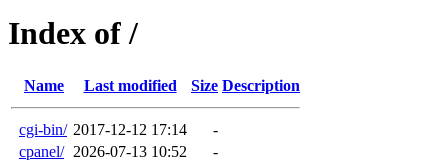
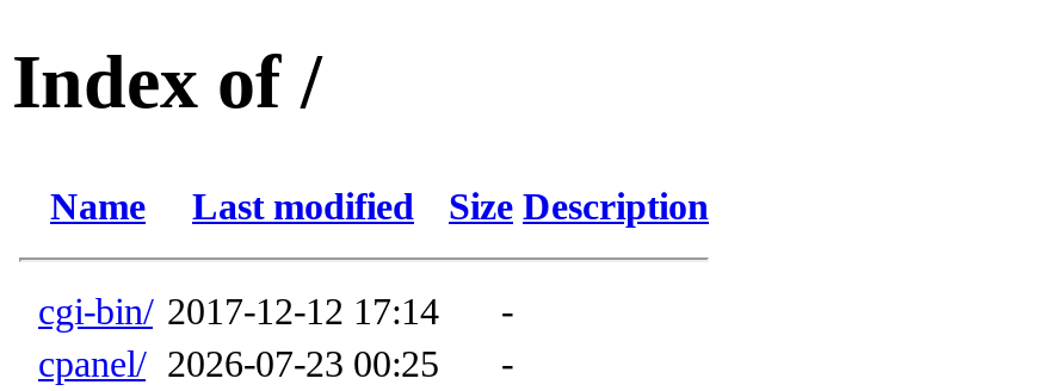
[19,143,187,160] cpanel/ 2026-07-13 10:52 -> [38,343,439,384] cpanel/ 2026-07-23 00:25

